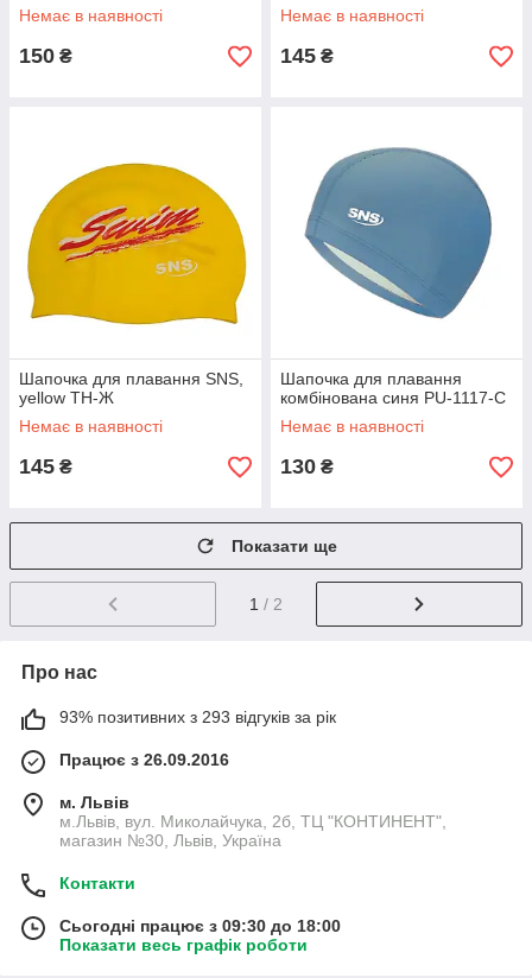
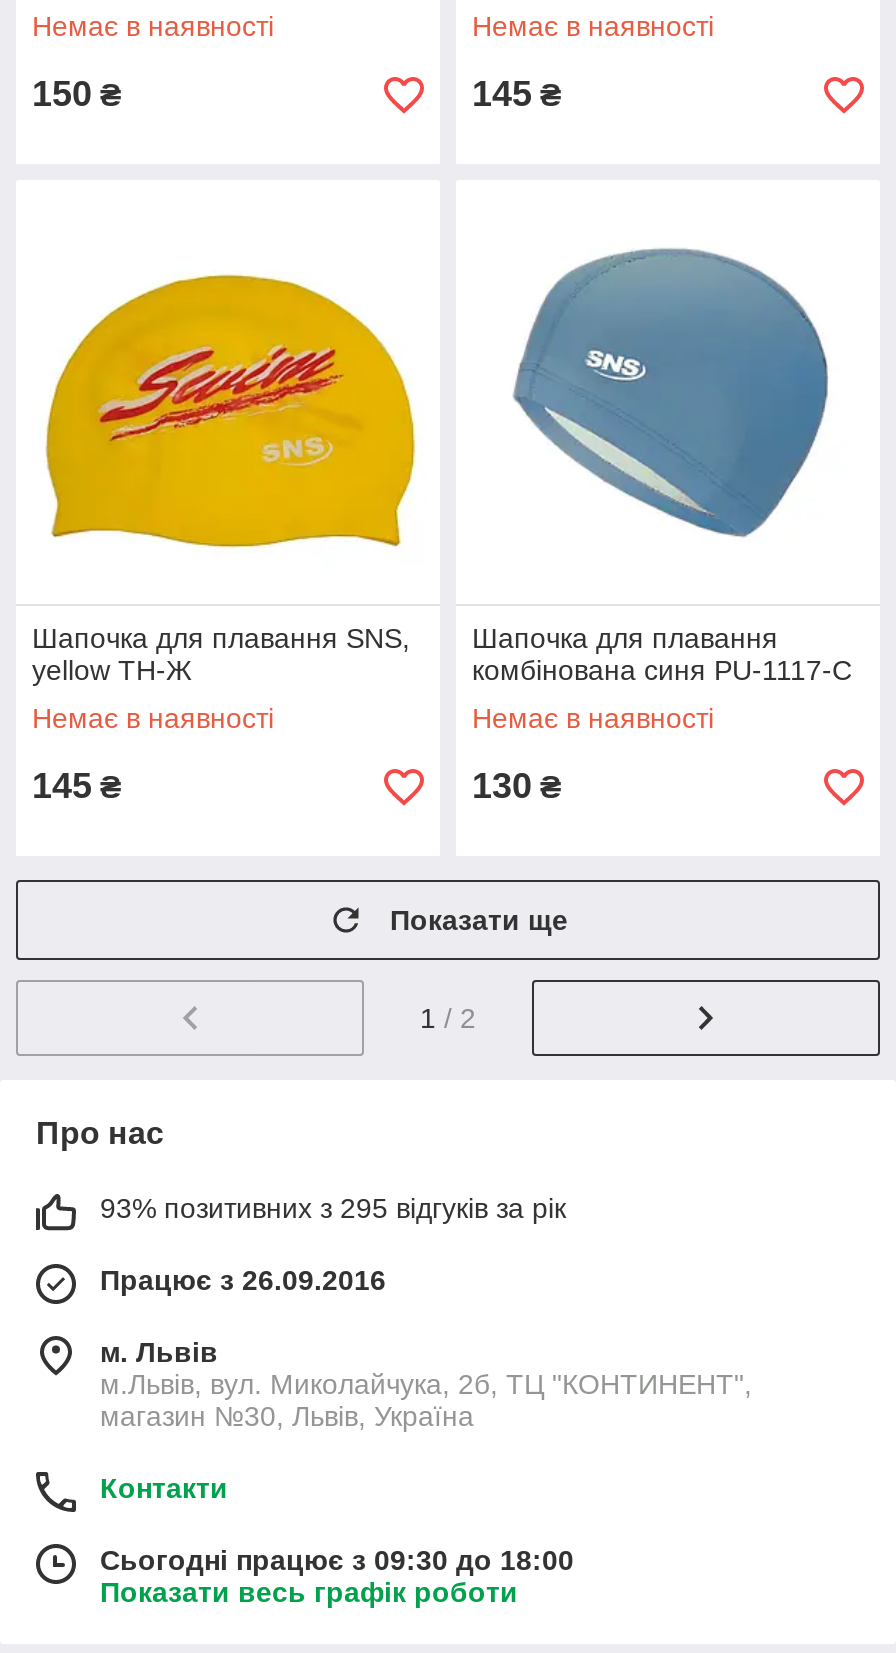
[59,707,336,726] 93% позитивних з 293 відгуків за рік -> [100,1192,566,1224] 93% позитивних з 295 відгуків за рік

